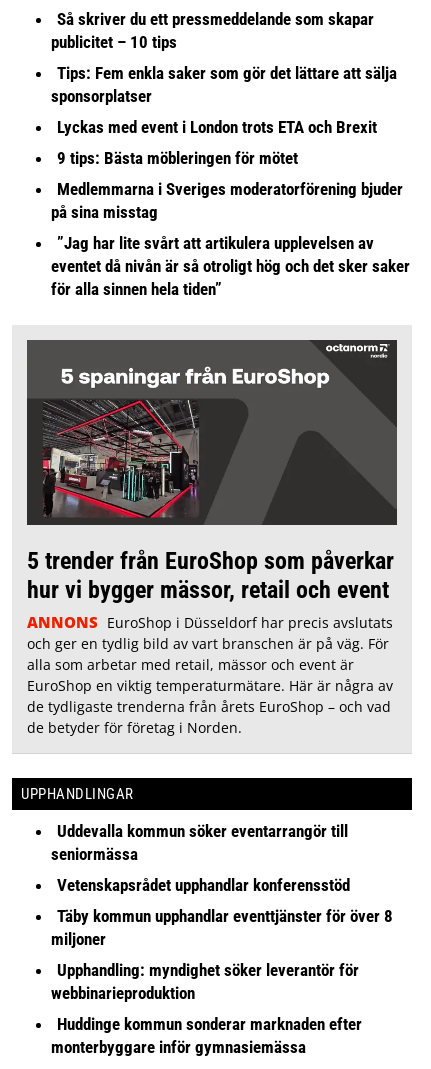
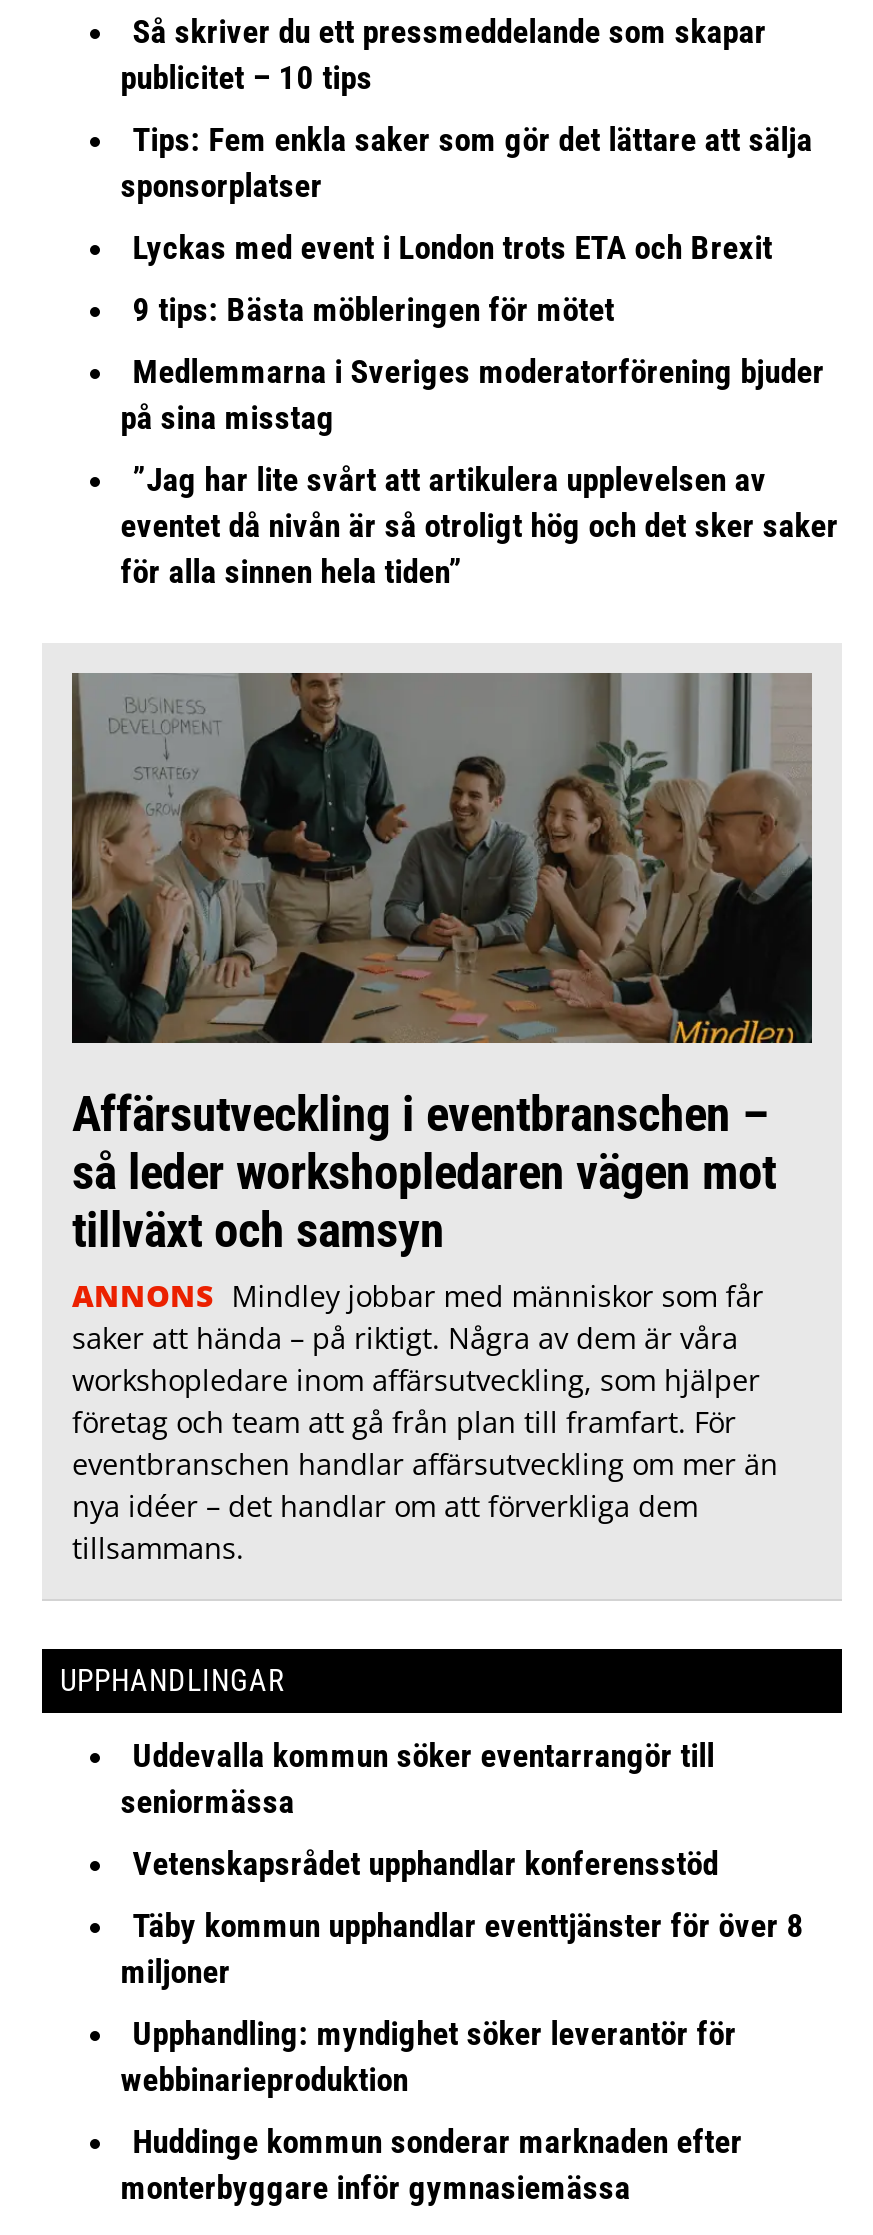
[27,340,397,737] [image] | 5 trender från EuroShop som påverkar | hur vi bygger mässor, retail och event | ANNONS EuroShop i Düsseldorf har precis avslutats | och ger en tydlig bild av vart branschen är på väg. För | alla som arbetar med retail, mässor och event är | EuroShop en viktig temperaturmätare. Här är några av | de tydligaste trenderna från årets EuroShop – och vad | de betyder för företag i Norden. -> [72,673,810,1566] [image] | Affärsutveckling i eventbranschen – | så leder workshopledaren vägen mot | tillväxt och samsyn | ANNONS Mindley jobbar med människor som får | saker att hända – på riktigt. Några av dem är våra | workshopledare inom affärsutveckling, som hjälper | företag och team att gå från plan till framfart. För | eventbranschen handlar affärsutveckling om mer än | nya idéer – det handlar om att förverkliga dem | tillsammans.

